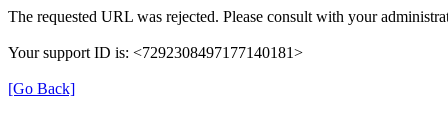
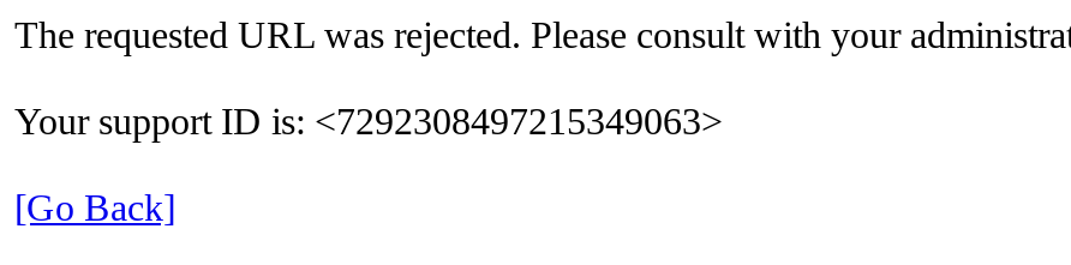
[8,44,303,61] Your support ID is: <7292308497177140181> -> [14,101,723,141] Your support ID is: <7292308497215349063>

